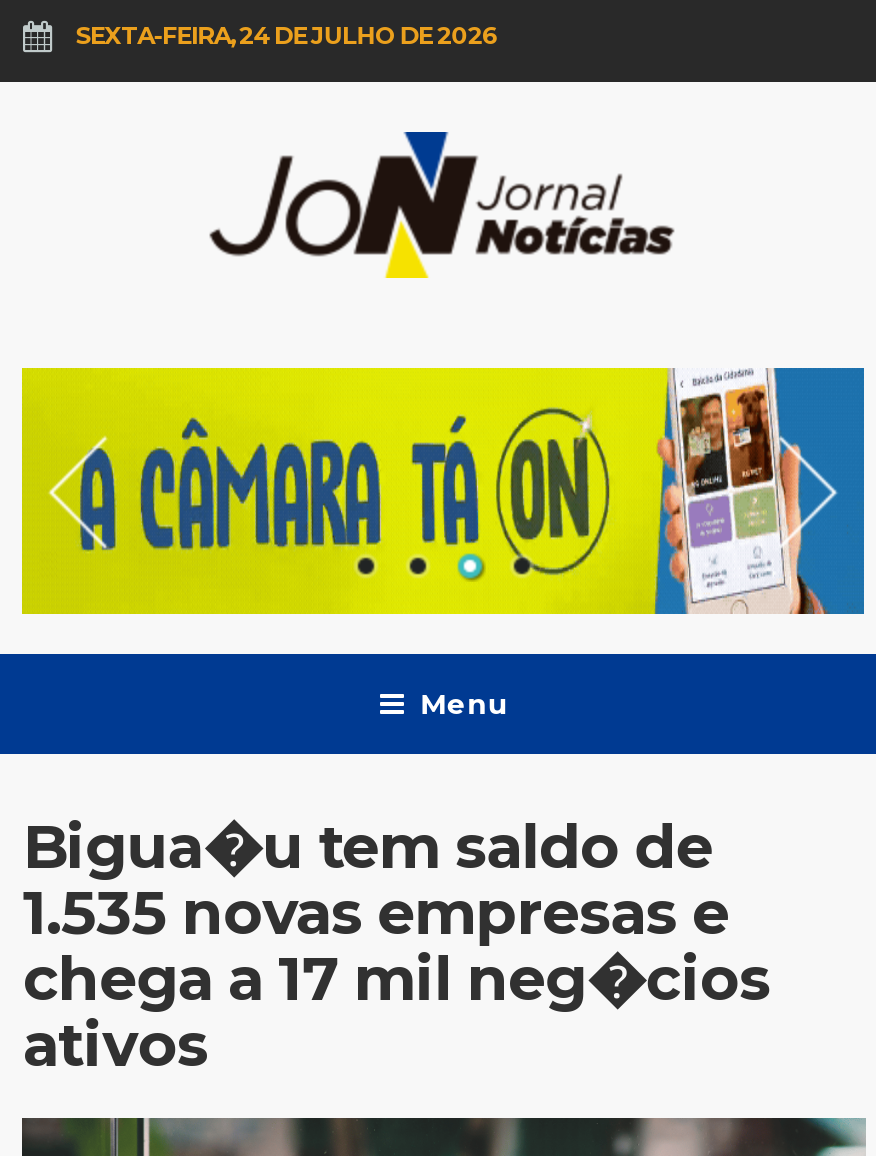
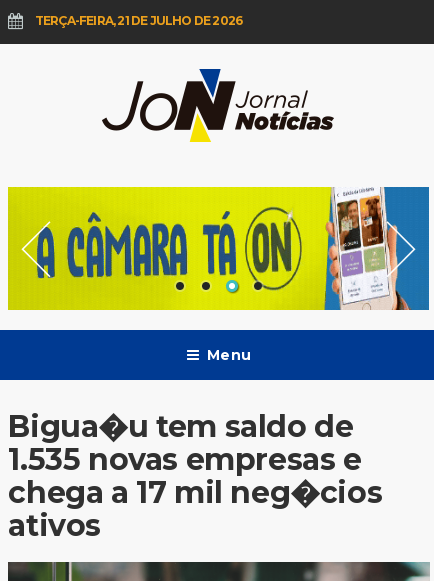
[71,20,496,50] SEXTA-FEIRA, 24 DE JULHO DE 2026 -> [33,13,242,28] TERÇA-FEIRA, 21 DE JULHO DE 2026

